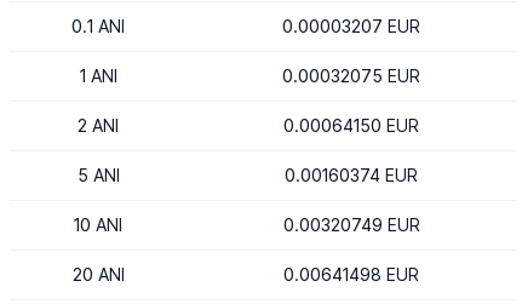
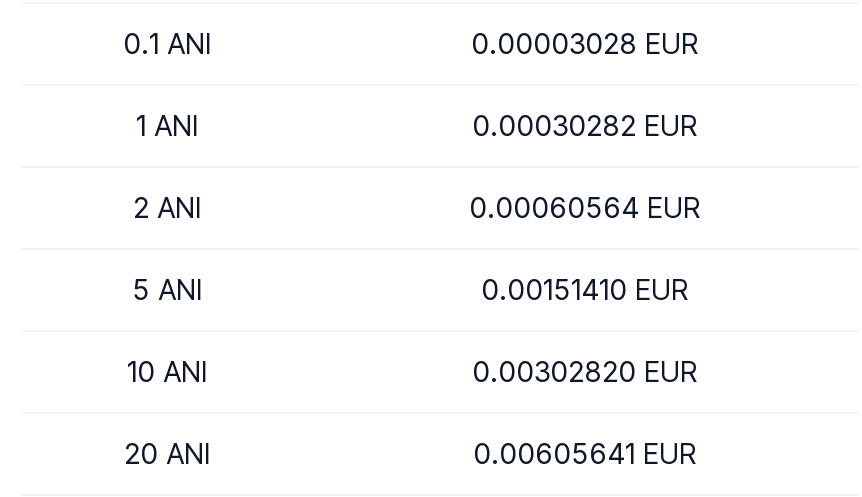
[282,16,420,36] 0.00003207 EUR -> [471,26,699,60] 0.00003028 EUR
[282,65,420,86] 0.00032075 EUR -> [472,108,698,142] 0.00030282 EUR
[283,115,419,136] 0.00064150 EUR -> [469,190,701,224] 0.00060564 EUR
[285,165,418,185] 0.00160374 EUR -> [481,272,689,306] 0.00151410 EUR
[283,214,420,235] 0.00320749 EUR -> [472,354,698,388] 0.00302820 EUR
[283,264,419,285] 0.00641498 EUR -> [473,436,697,470] 0.00605641 EUR

